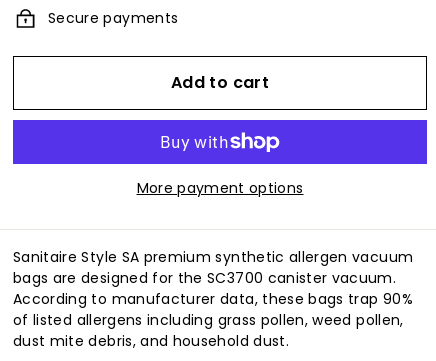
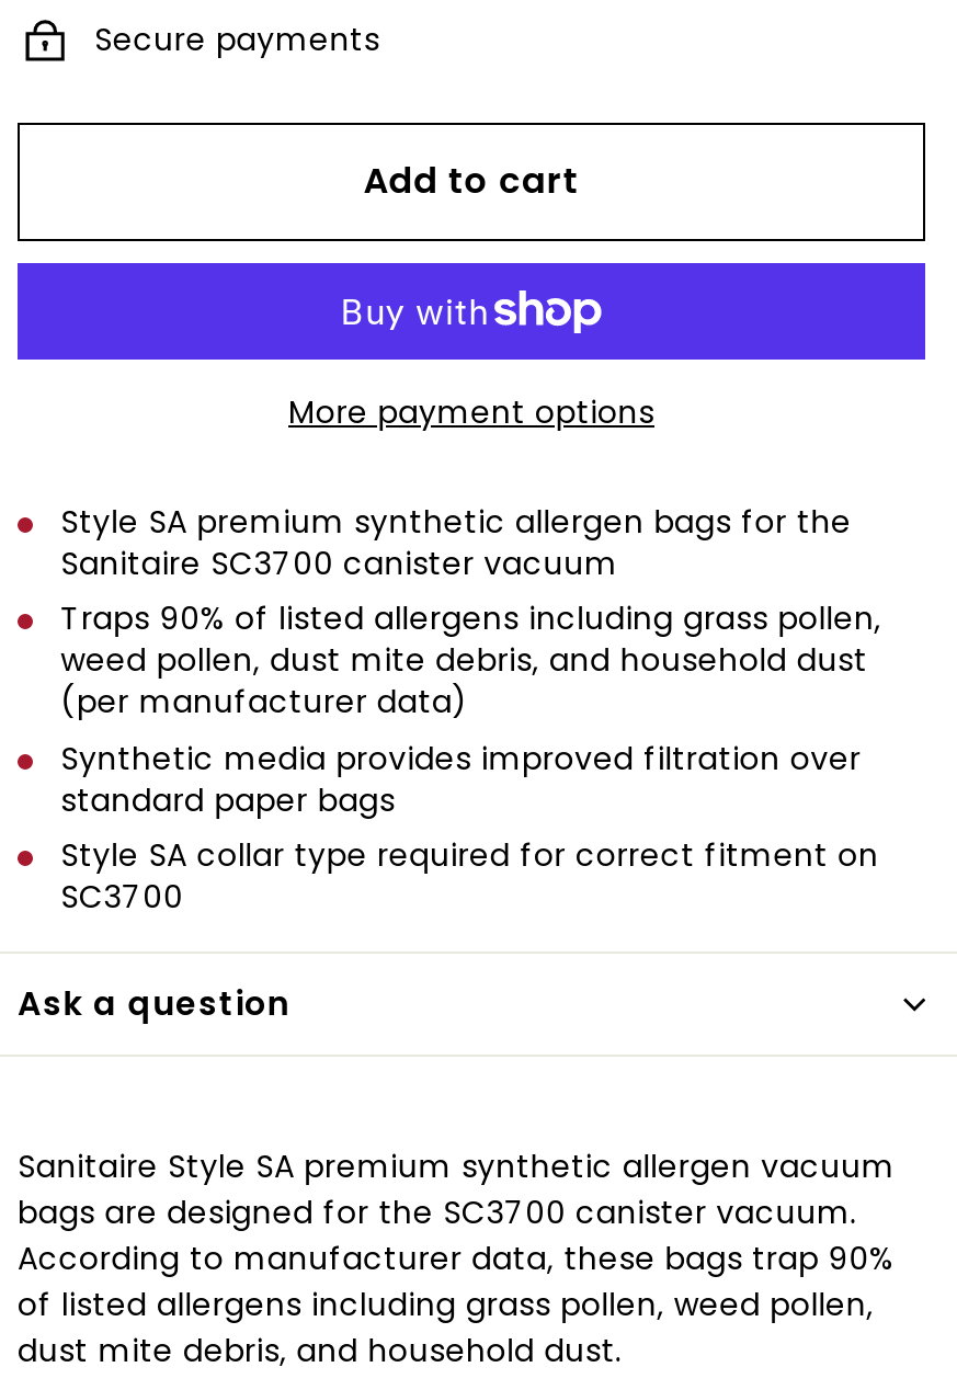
none -> [18,500,882,1027] Style SA premium synthetic allergen bags for the | Sanitaire SC3700 canister vacuum | Traps 90% of listed allergens including grass pollen, | weed pollen, dust mite debris, and household dust | (per manufacturer data) | Synthetic media provides improved filtration over | standard paper bags | Style SA collar type required for correct fitment on | SC3700 | Ask a question

